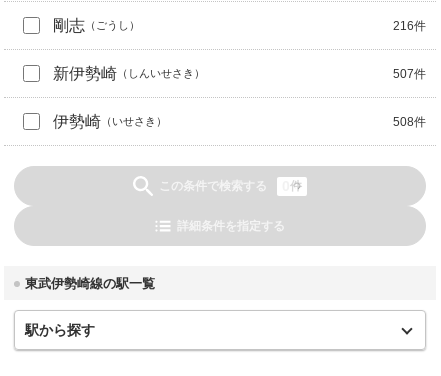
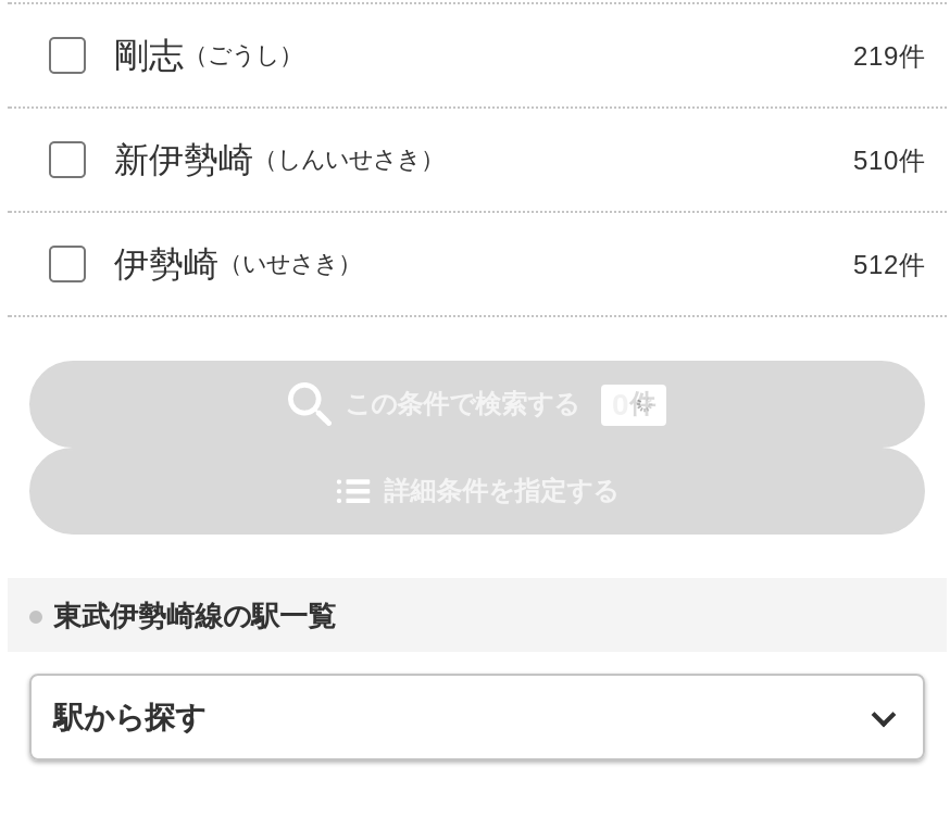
[393,18,426,32] 216件 -> [853,40,925,71] 219件
[393,66,426,80] 507件 -> [853,144,925,175] 510件
[393,114,426,128] 508件 -> [853,249,925,279] 512件

